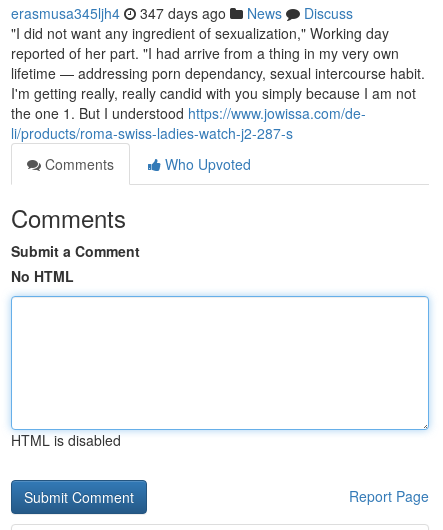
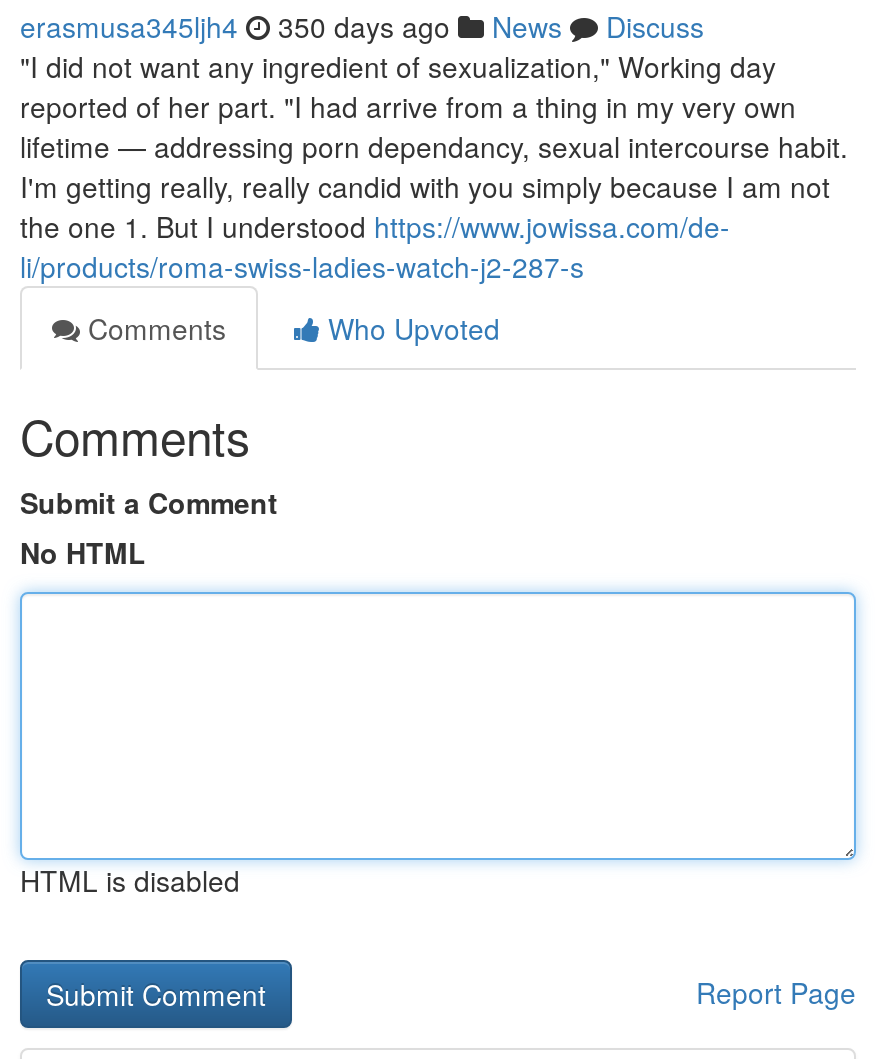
[11,3,353,23] erasmusa345ljh4 347 days ago News Discuss -> [20,6,704,46] erasmusa345ljh4 350 days ago News Discuss

